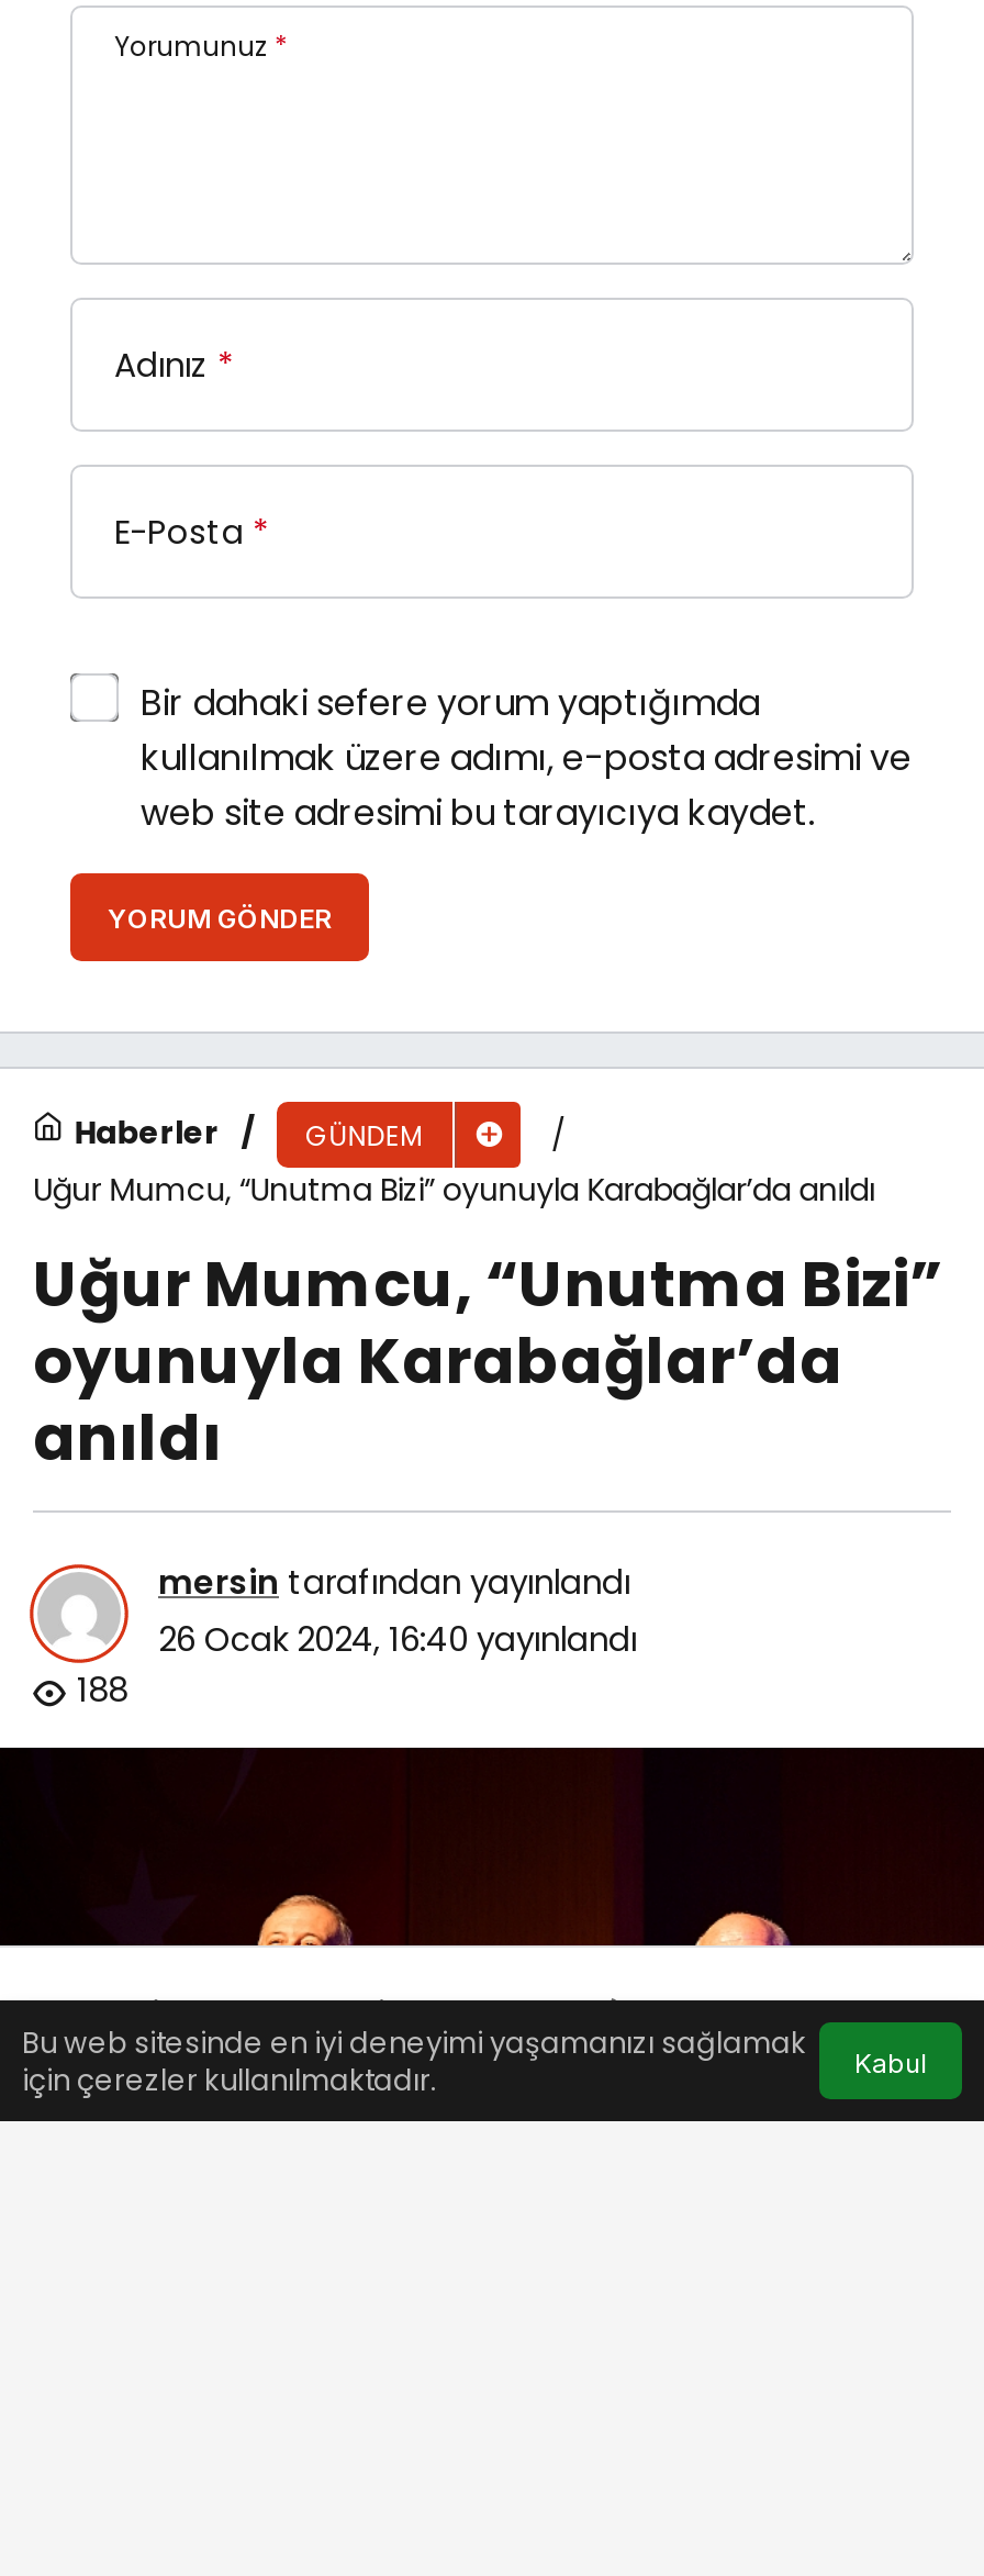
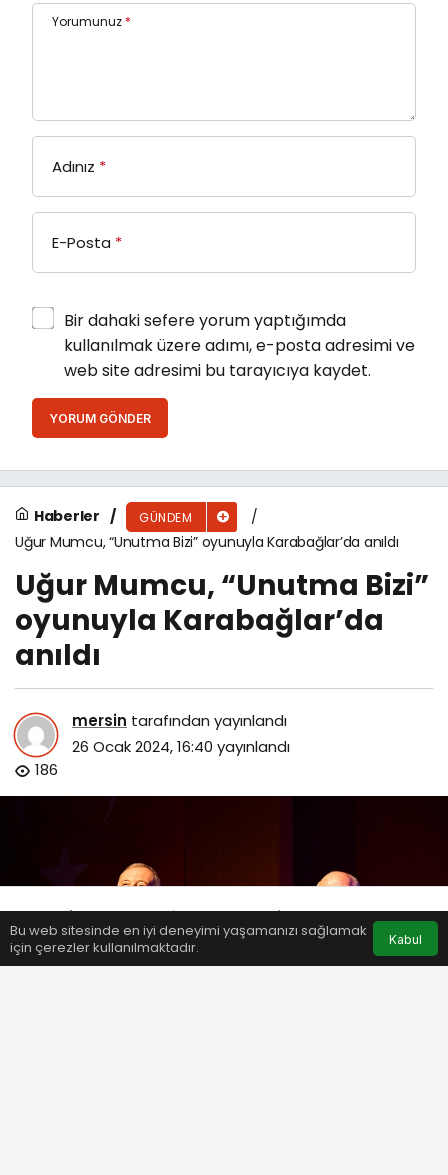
[77,1667,127,1713] 188 -> [35,759,58,780] 186

